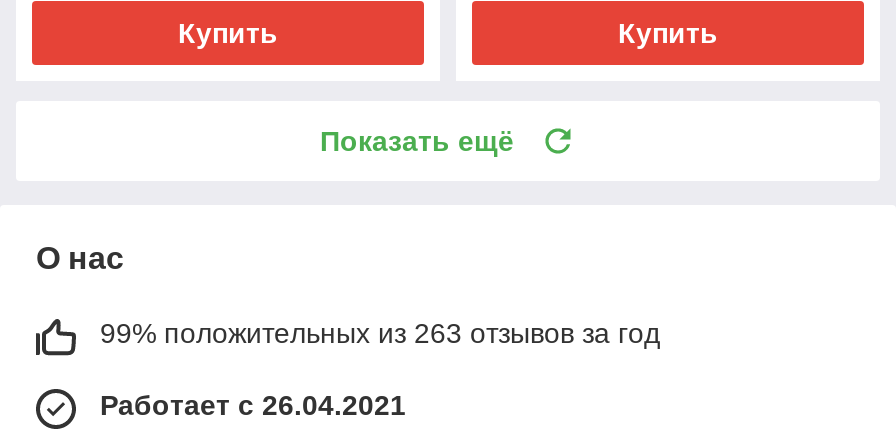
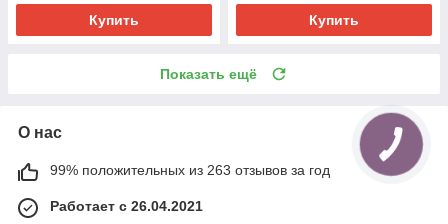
none -> [358,111,424,177] [image]

